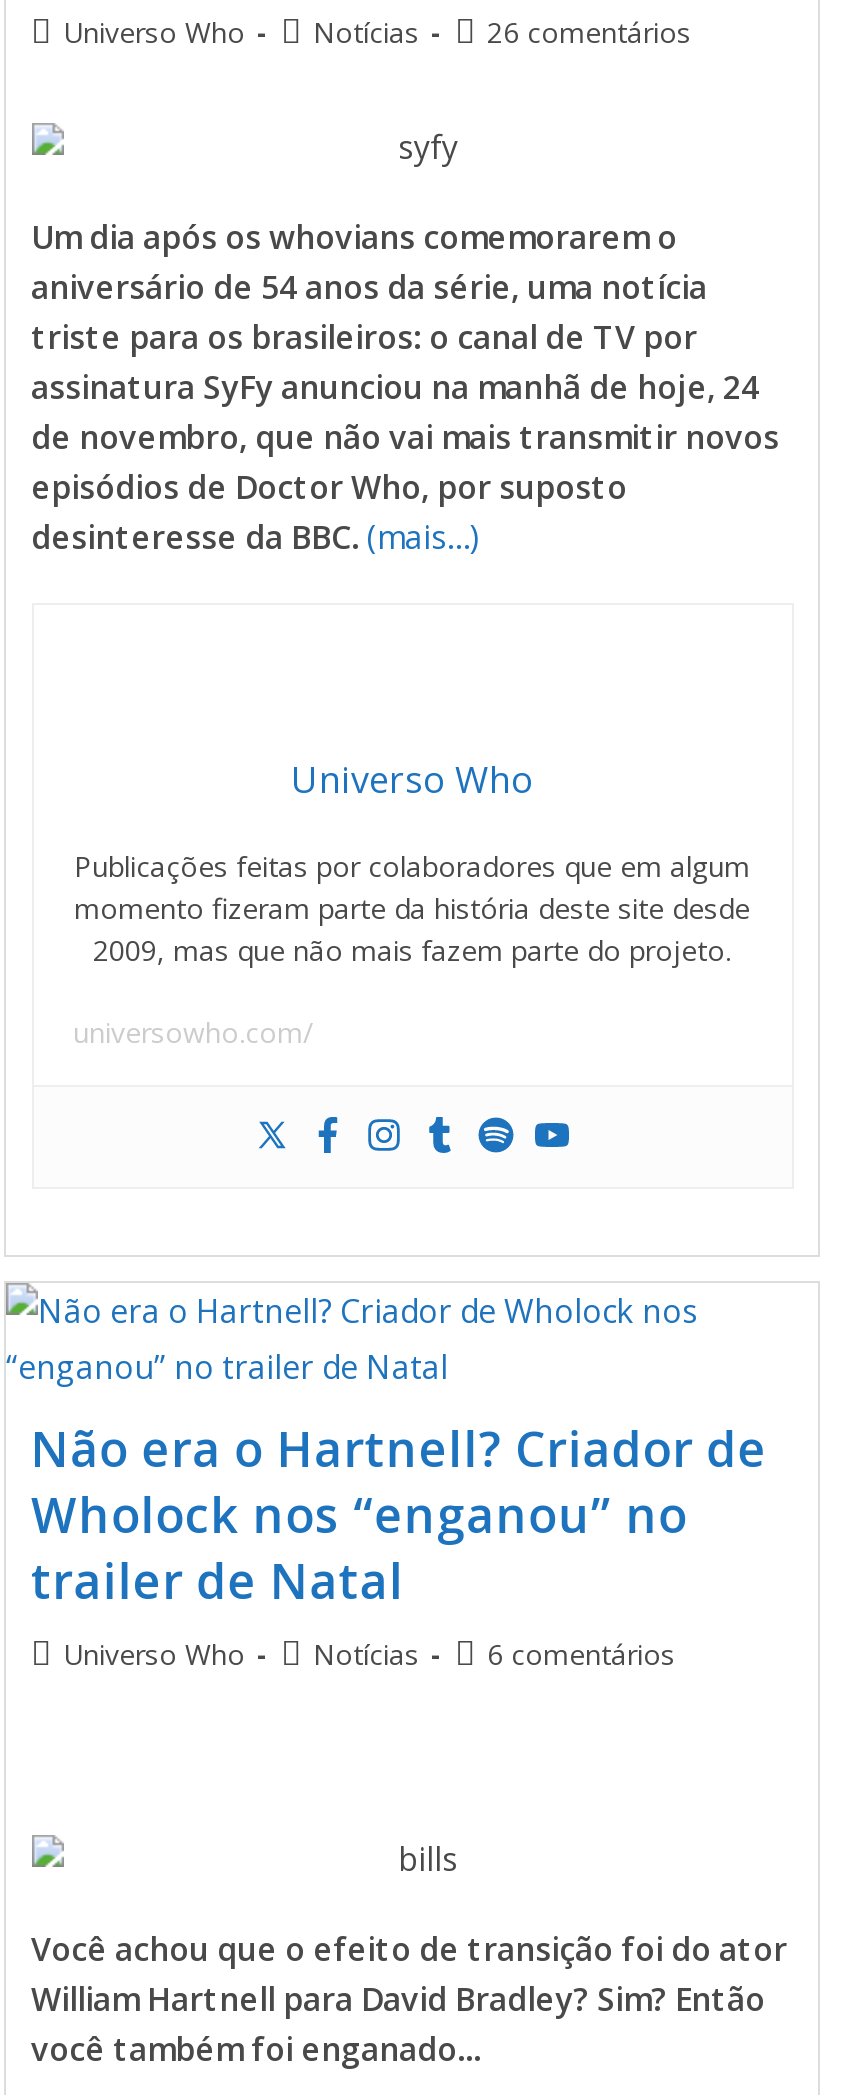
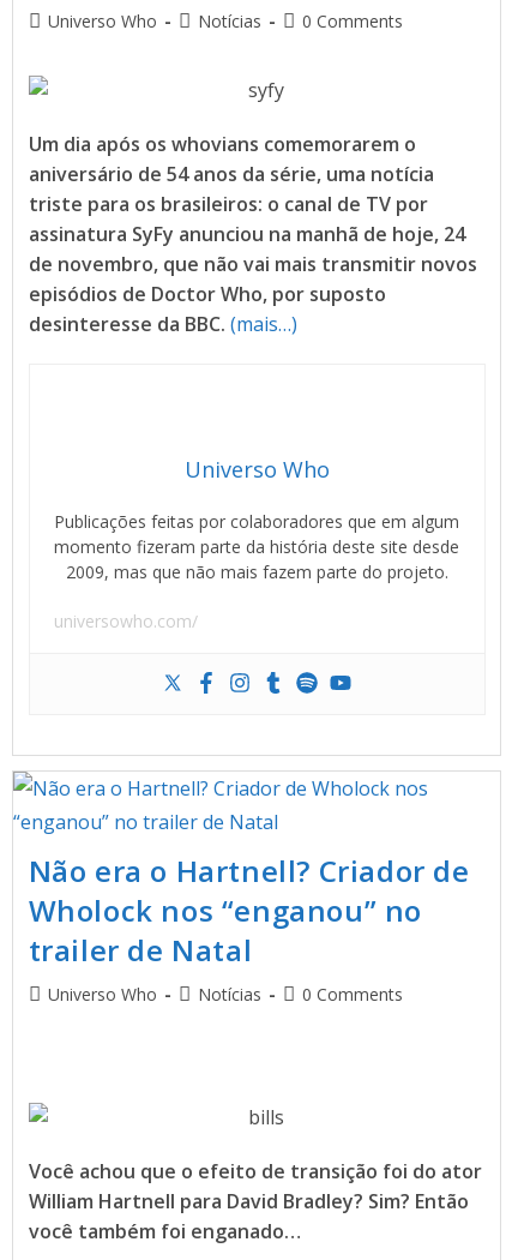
[63,13,691,51] Universo Who Notícias 26 comentários -> [47,10,402,32] Universo Who Notícias 0 Comments
[63,1635,675,1673] Universo Who Notícias 6 comentários -> [47,983,402,1006] Universo Who Notícias 0 Comments

